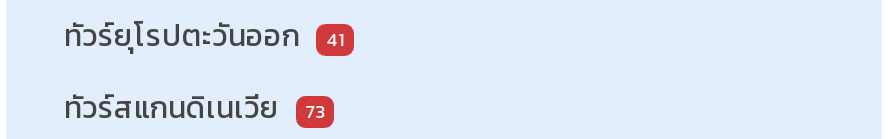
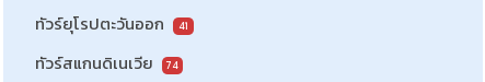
[64,84,325,130] ทัวร์สแกนดิเนเวีย 73 -> [35,50,179,75] ทัวร์สแกนดิเนเวีย 74

